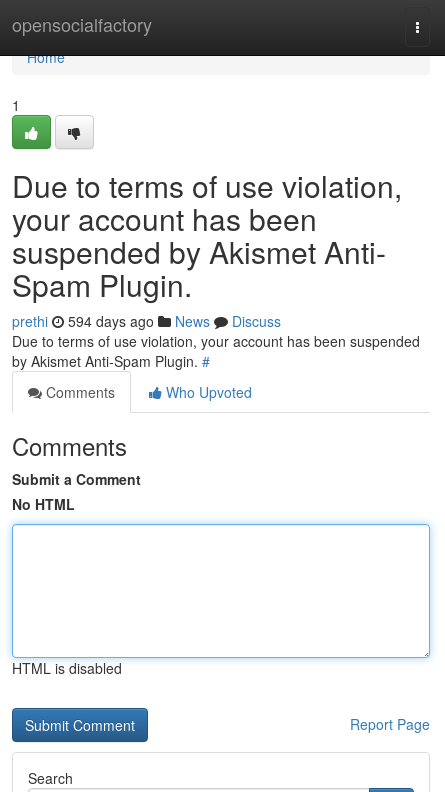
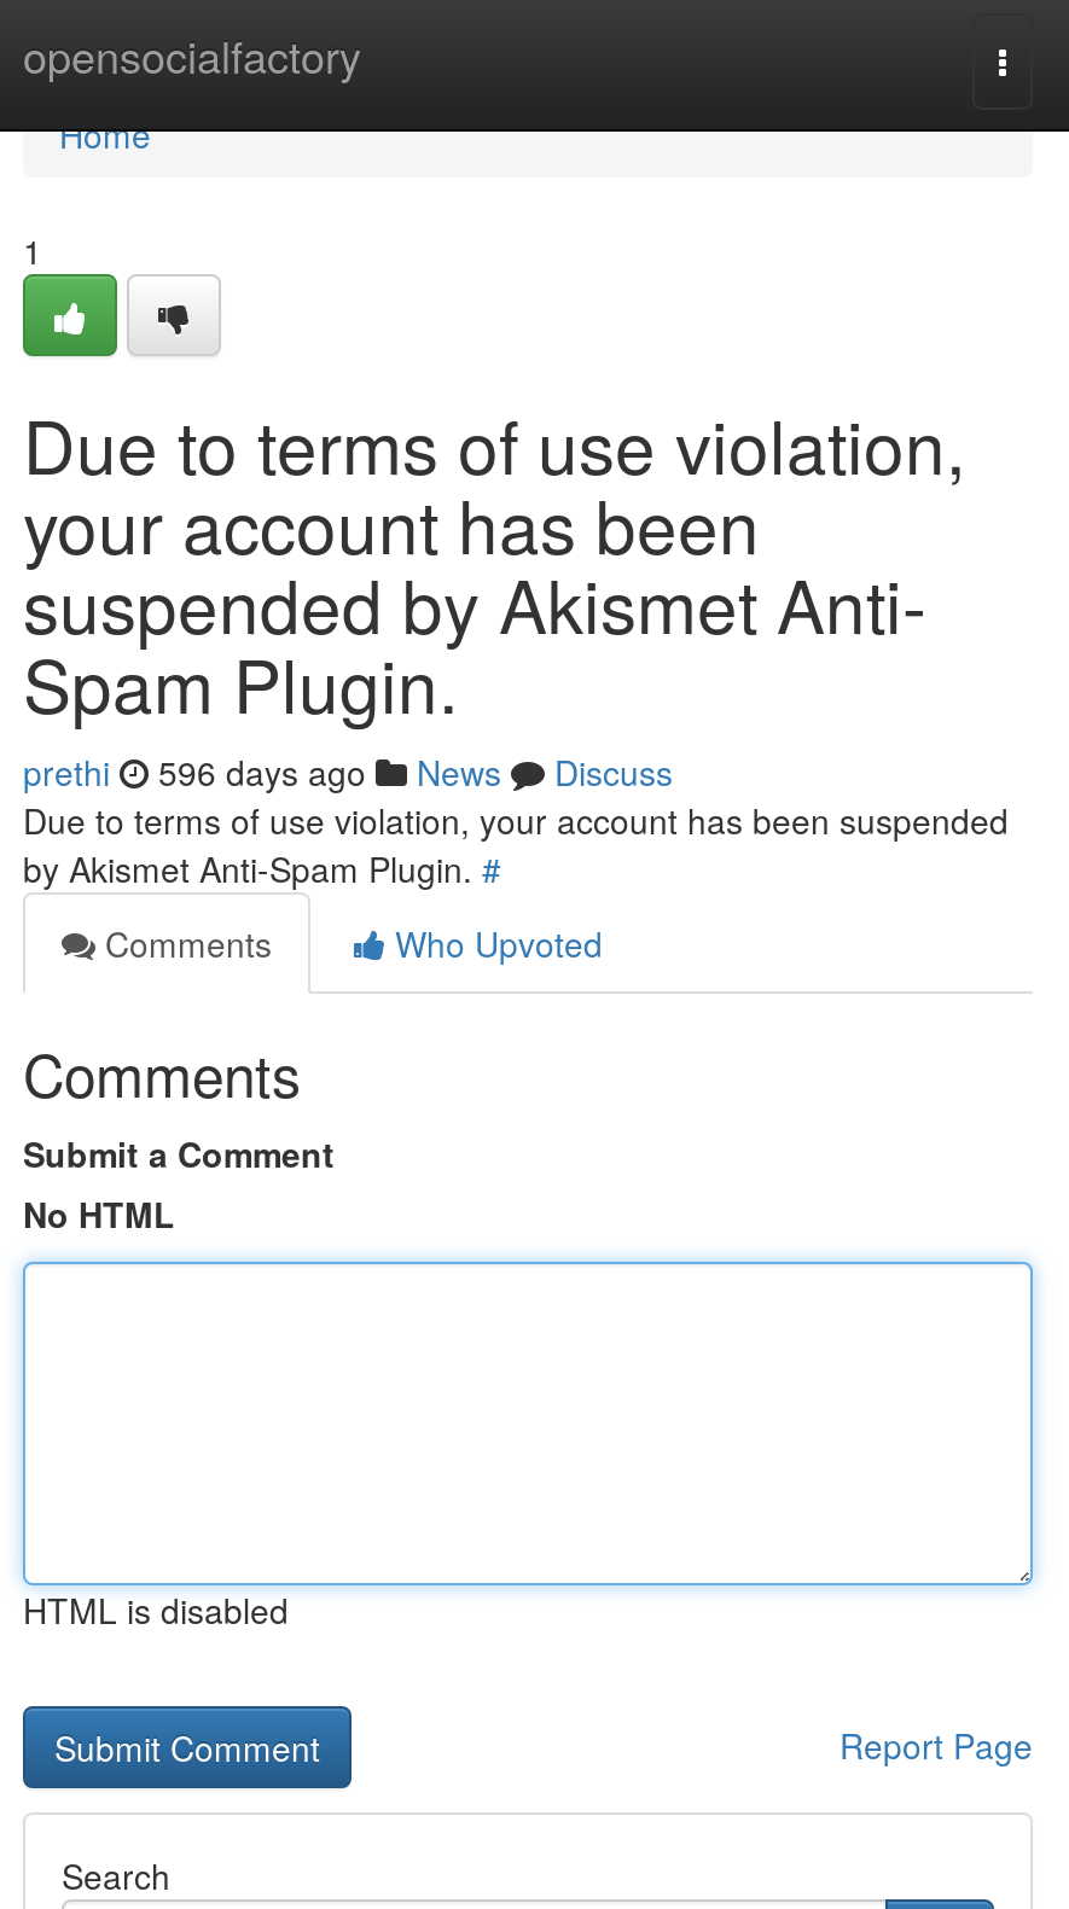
[12,311,281,331] prethi 594 days ago News Discuss -> [23,747,673,796] prethi 596 days ago News Discuss

